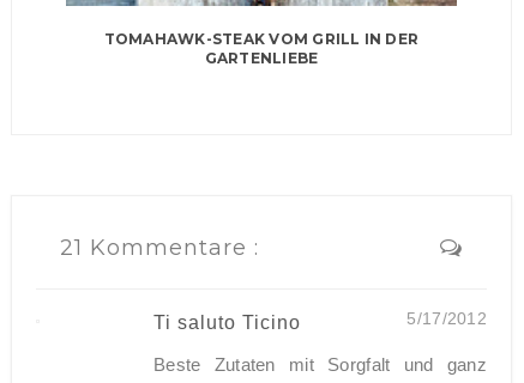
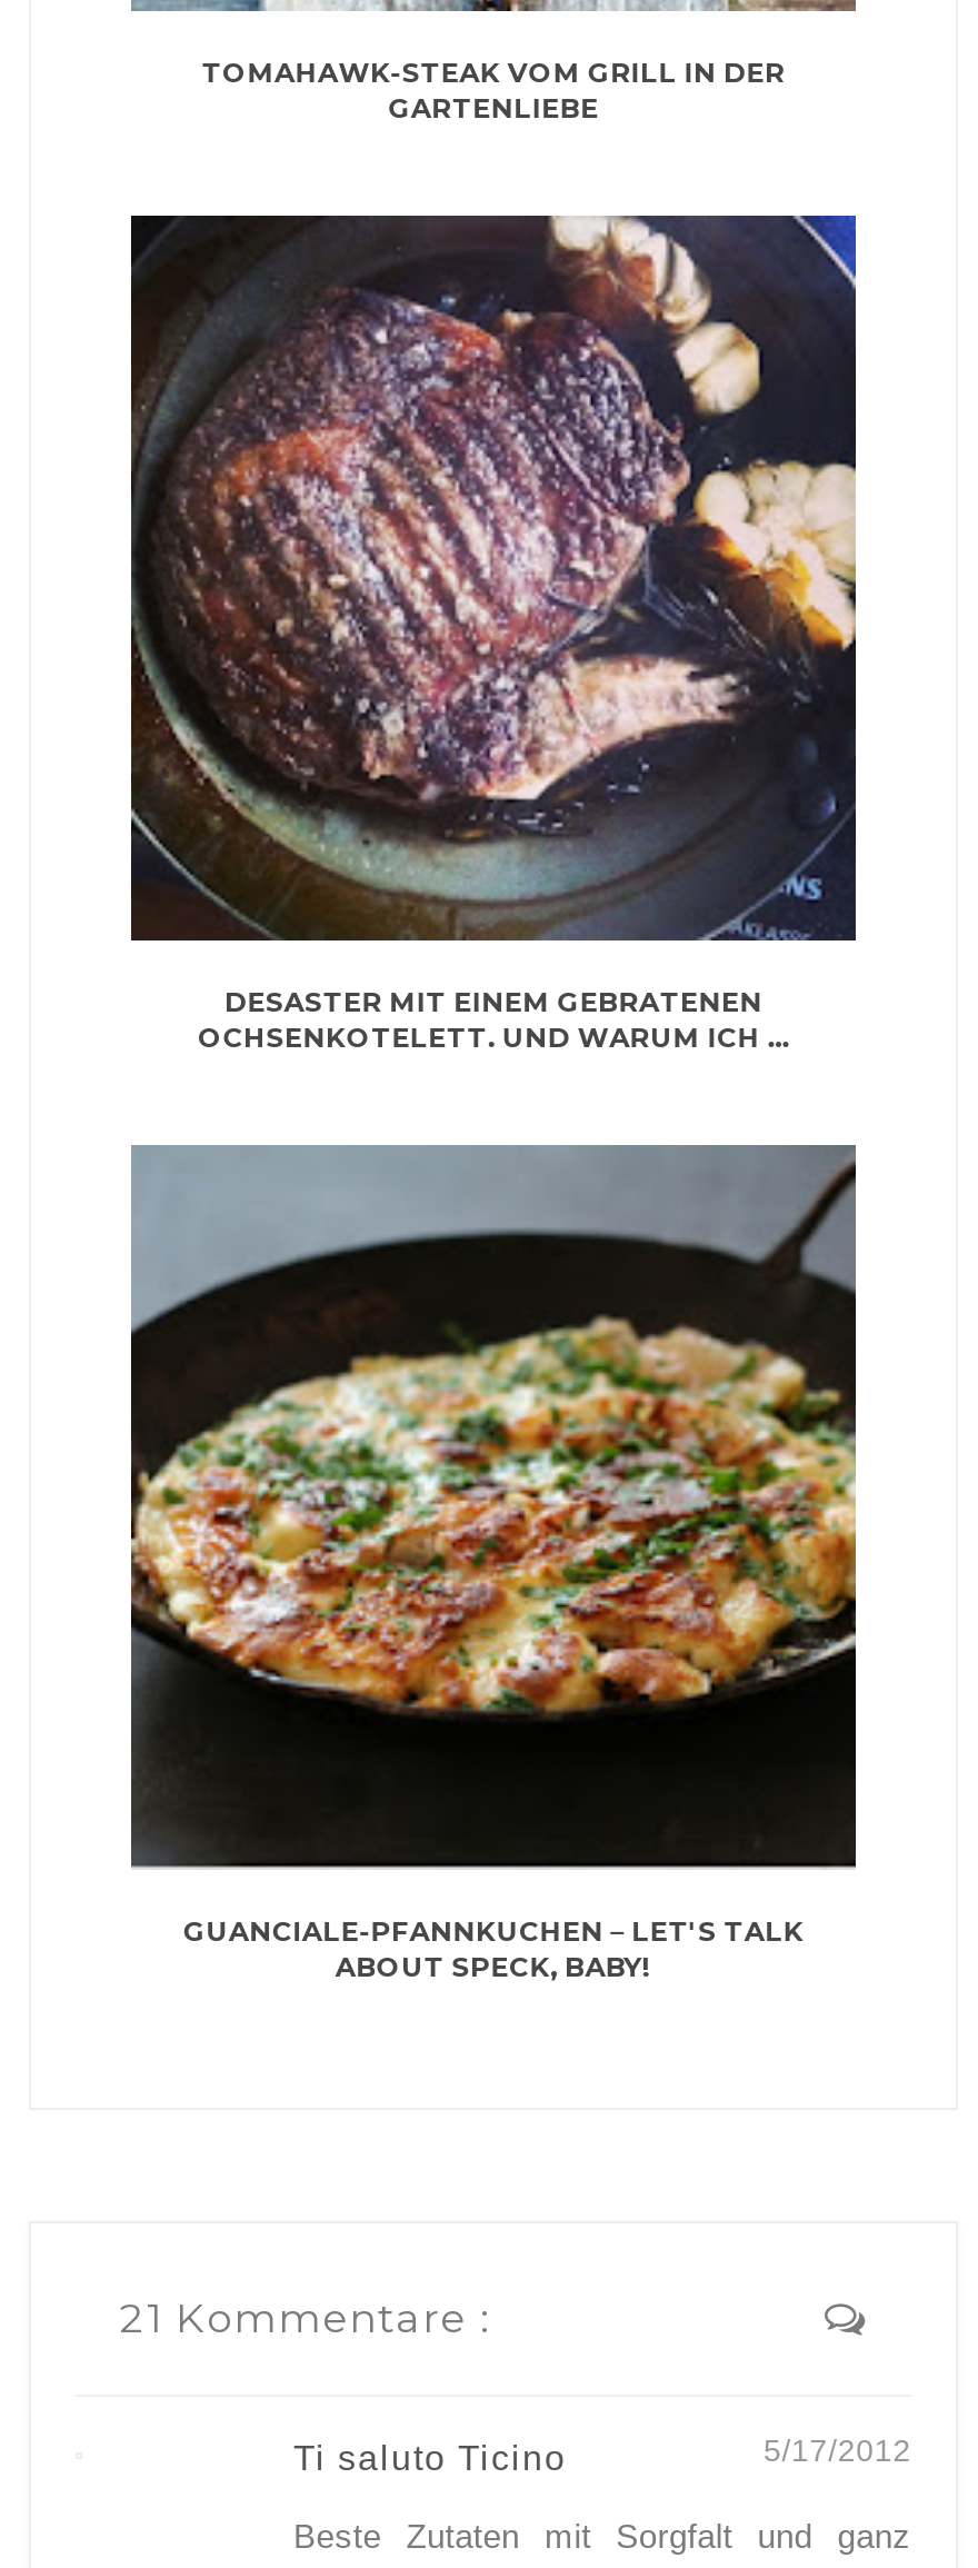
none -> [129,1143,858,1983] [image] | GUANCIALE-PFANNKUCHEN – LET'S TALK | ABOUT SPECK, BABY!
none -> [131,213,858,1053] [image] | DESASTER MIT EINEM GEBRATENEN | OCHSENKOTELETT. UND WARUM ICH ...

